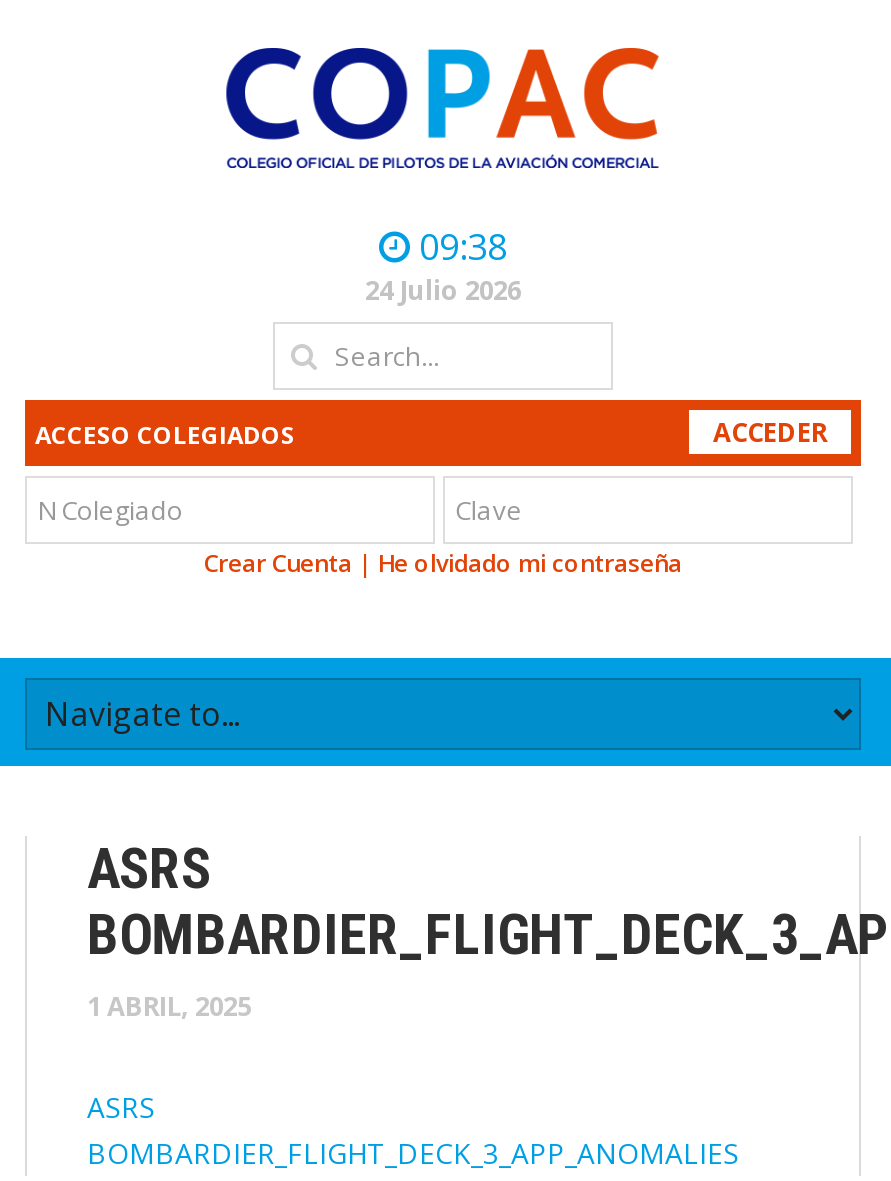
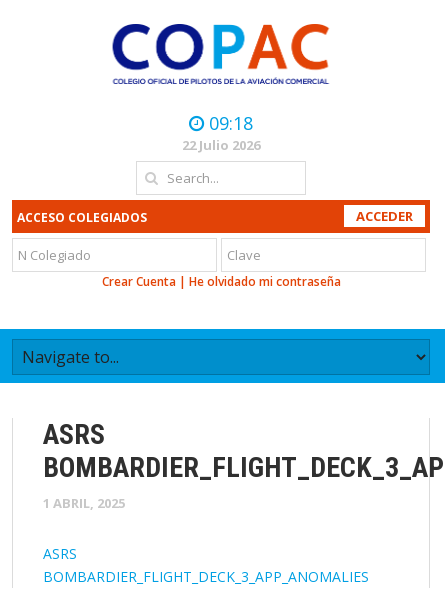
[419,222,507,270] 09:38 -> [209,111,253,135] 09:18
[365,272,521,308] 24 Julio 2026 -> [182,136,260,154] 22 Julio 2026

